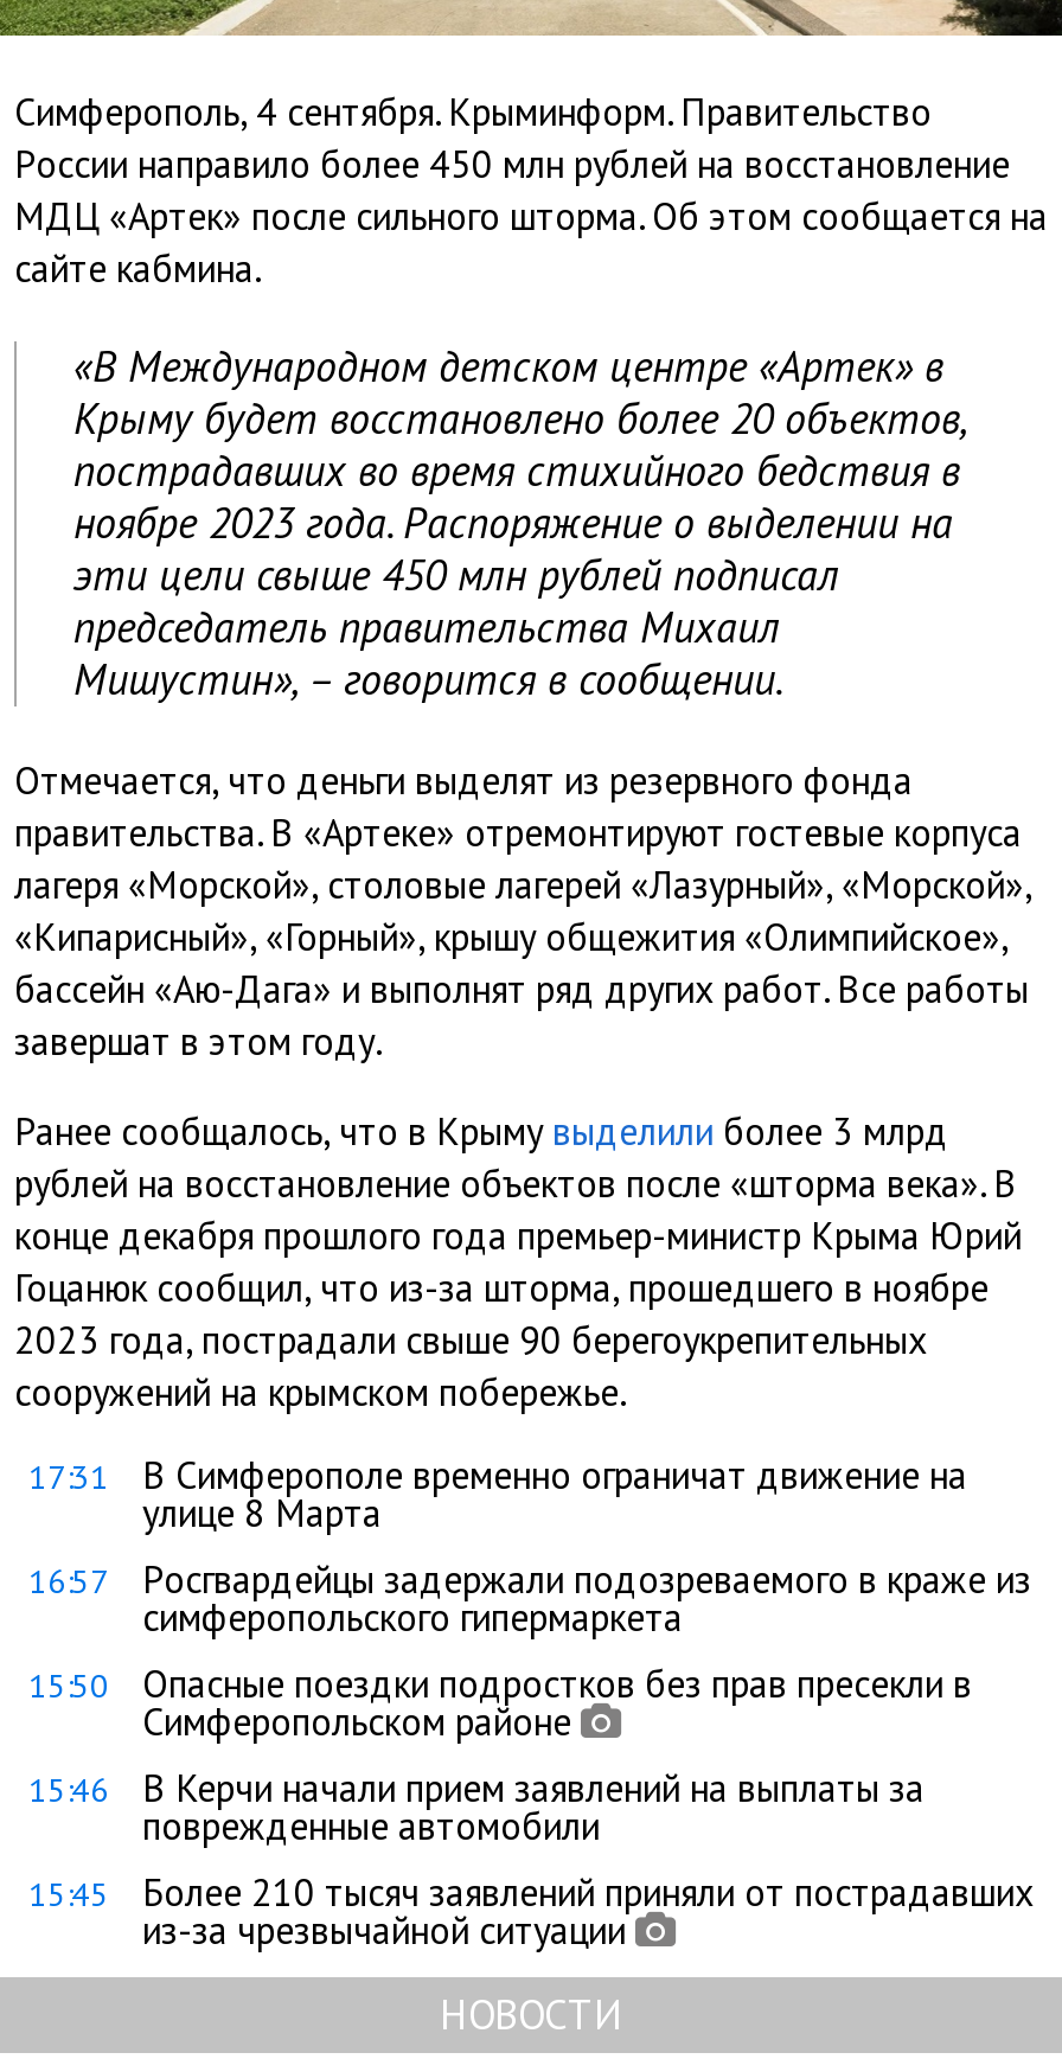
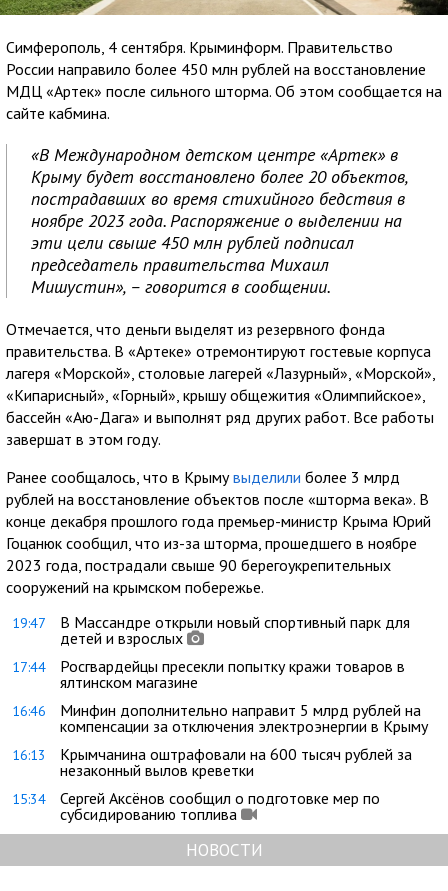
[28,1451,967,1536] 17:31 | В Симферополе временно ограничат движение на | улице 8 Марта -> [12,612,410,648] 19:47 | В Массандре открыли новый спортивный парк для | детей и взрослых
[28,1555,1031,1640] 16:57 | Росгвардейцы задержали подозреваемого в краже из | симферопольского гипермаркета -> [12,656,405,692] 17:44 | Росгвардейцы пресекли попытку кражи товаров в | ялтинском магазине
[28,1659,972,1745] 15:50 | Опасные поездки подростков без прав пресекли в | Симферопольском районе -> [12,700,428,736] 16:46 | Минфин дополнительно направит 5 млрд рублей на | компенсации за отключения электроэнергии в Крыму
[28,1764,925,1849] 15:46 | В Керчи начали прием заявлений на выплаты за | поврежденные автомобили -> [12,744,412,780] 16:13 | Крымчанина оштрафовали на 600 тысяч рублей за | незаконный вылов креветки
[28,1868,1034,1953] 15:45 | Более 210 тысяч заявлений приняли от пострадавших | из-за чрезвычайной ситуации -> [12,788,380,824] 15:34 | Сергей Аксёнов сообщил о подготовке мер по | субсидированию топлива

